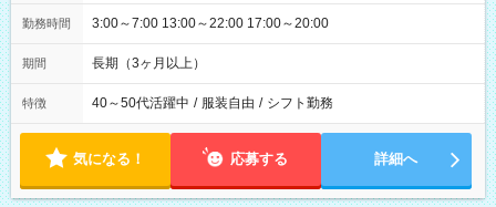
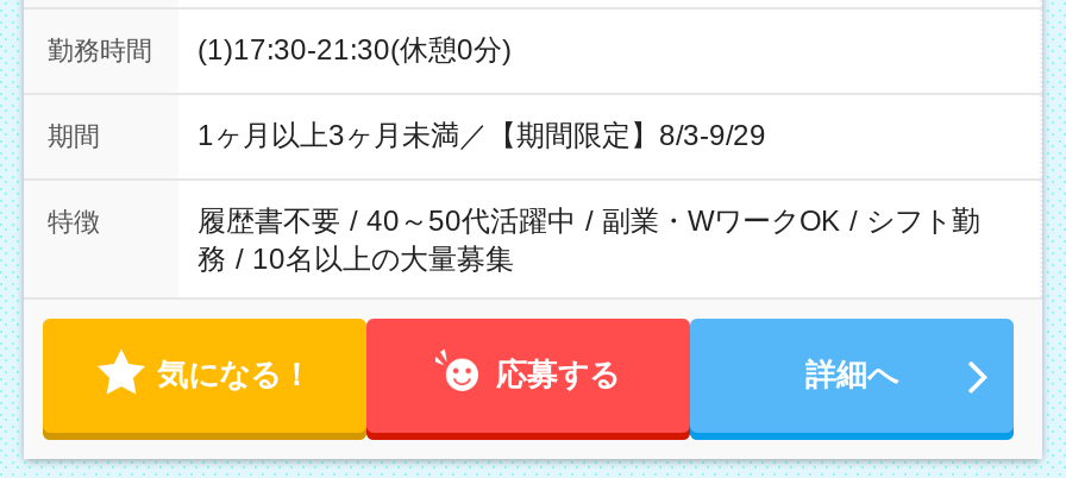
[22,15,329,31] 勤務時間 3:00～7:00 13:00～22:00 17:00～20:00 -> [48,33,512,67] 勤務時間 (1)17:30-21:30(休憩0分)
[92,55,206,71] 長期（3ヶ月以上） -> [197,119,766,152] 1ヶ月以上3ヶ月未満／【期間限定】8/3-9/29
[92,95,333,111] 40～50代活躍中 / 服装自由 / シフト勤務 -> [197,205,980,276] 履歴書不要 / 40～50代活躍中 / 副業・WワークOK / シフト勤 | 務 / 10名以上の大量募集

